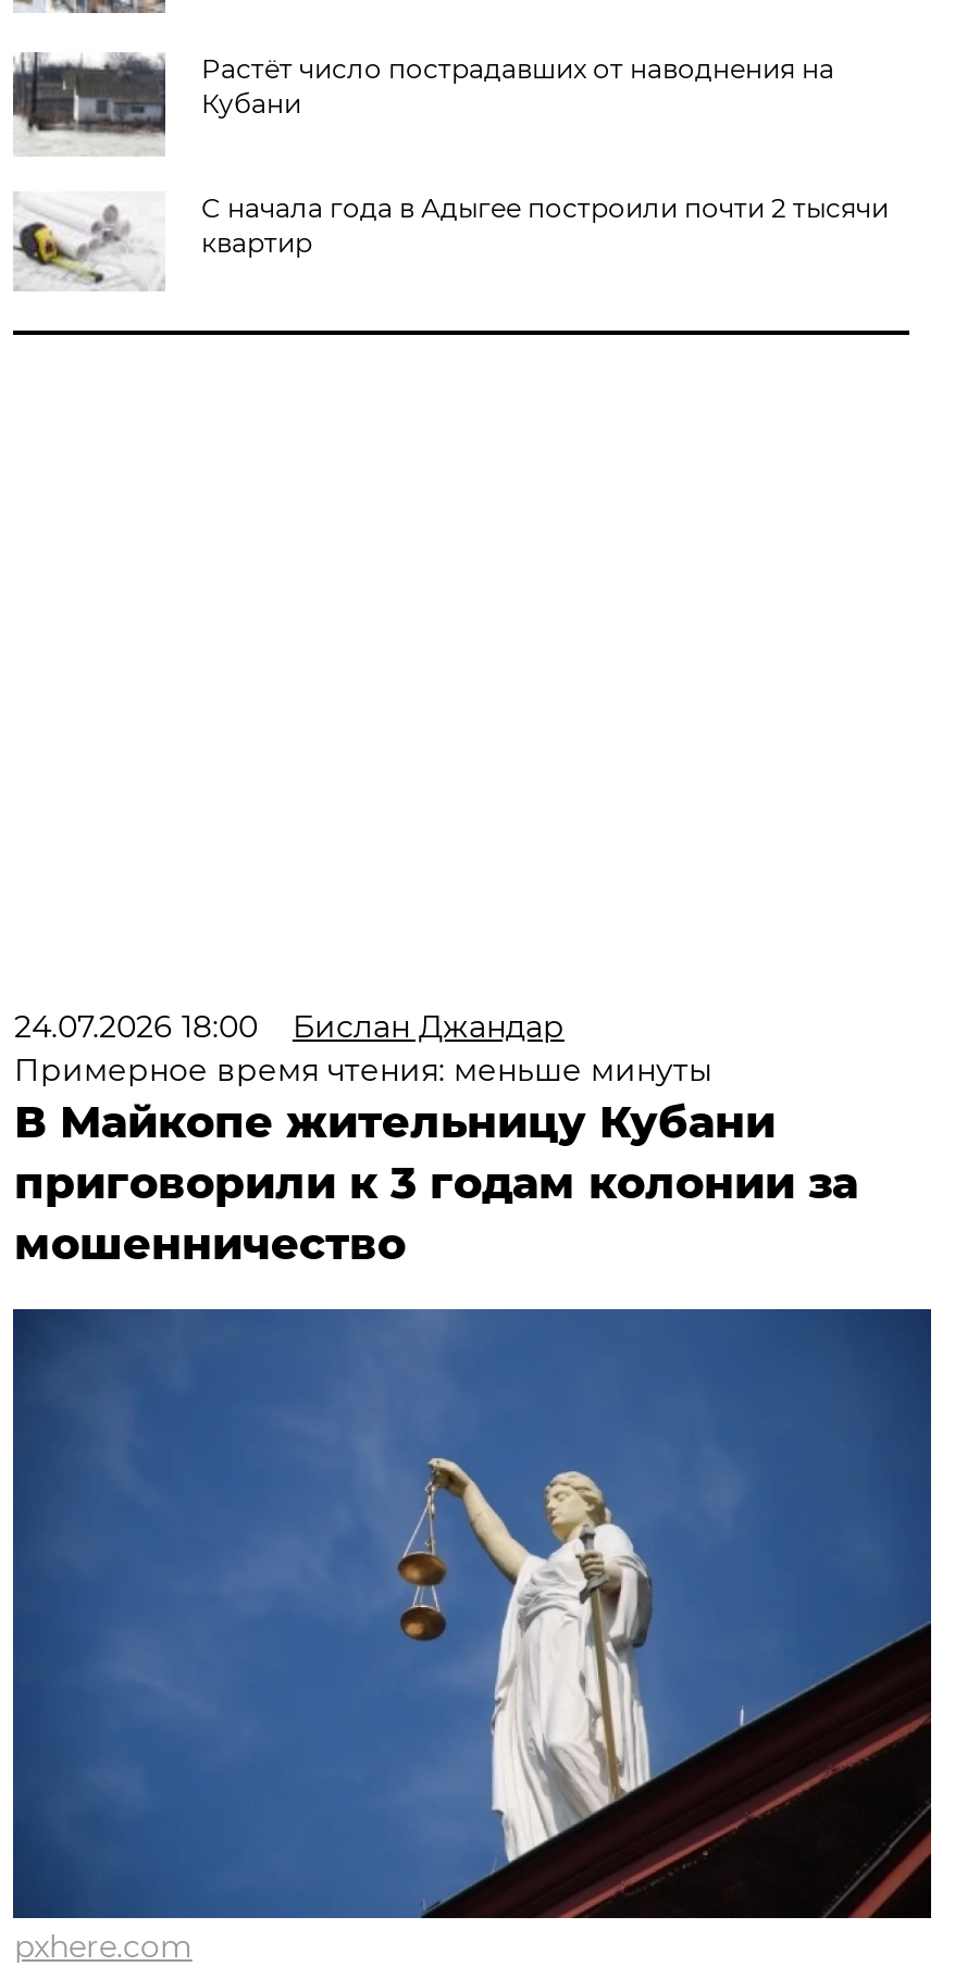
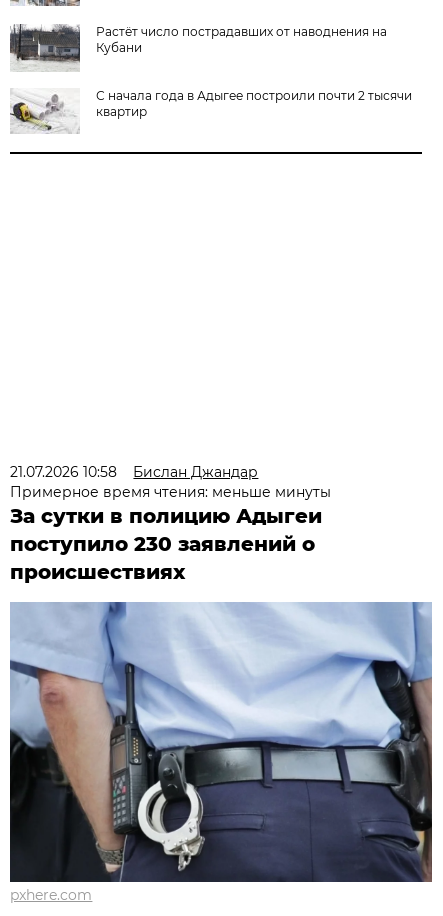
[14,1007,564,1046] 24.07.2026 18:00 Бислан Джандар -> [10,463,258,481] 21.07.2026 10:58 Бислан Джандар
[14,1096,858,1270] В Майкопе жительницу Кубани | приговорили к 3 годам колонии за | мошенничество -> [10,504,322,584] За сутки в полицию Адыгеи | поступило 230 заявлений о | происшествиях
[11,1307,933,1920] [image] -> [9,602,433,883] [image]

